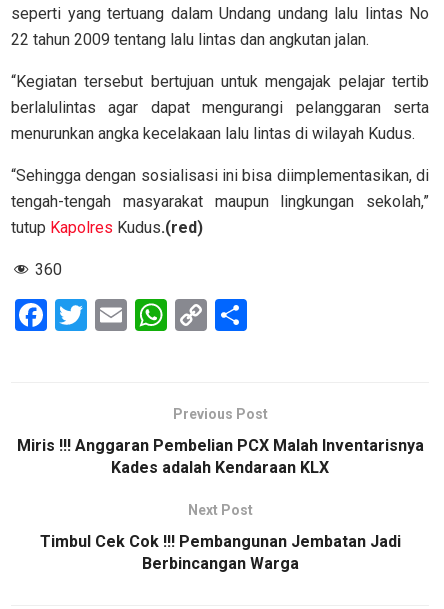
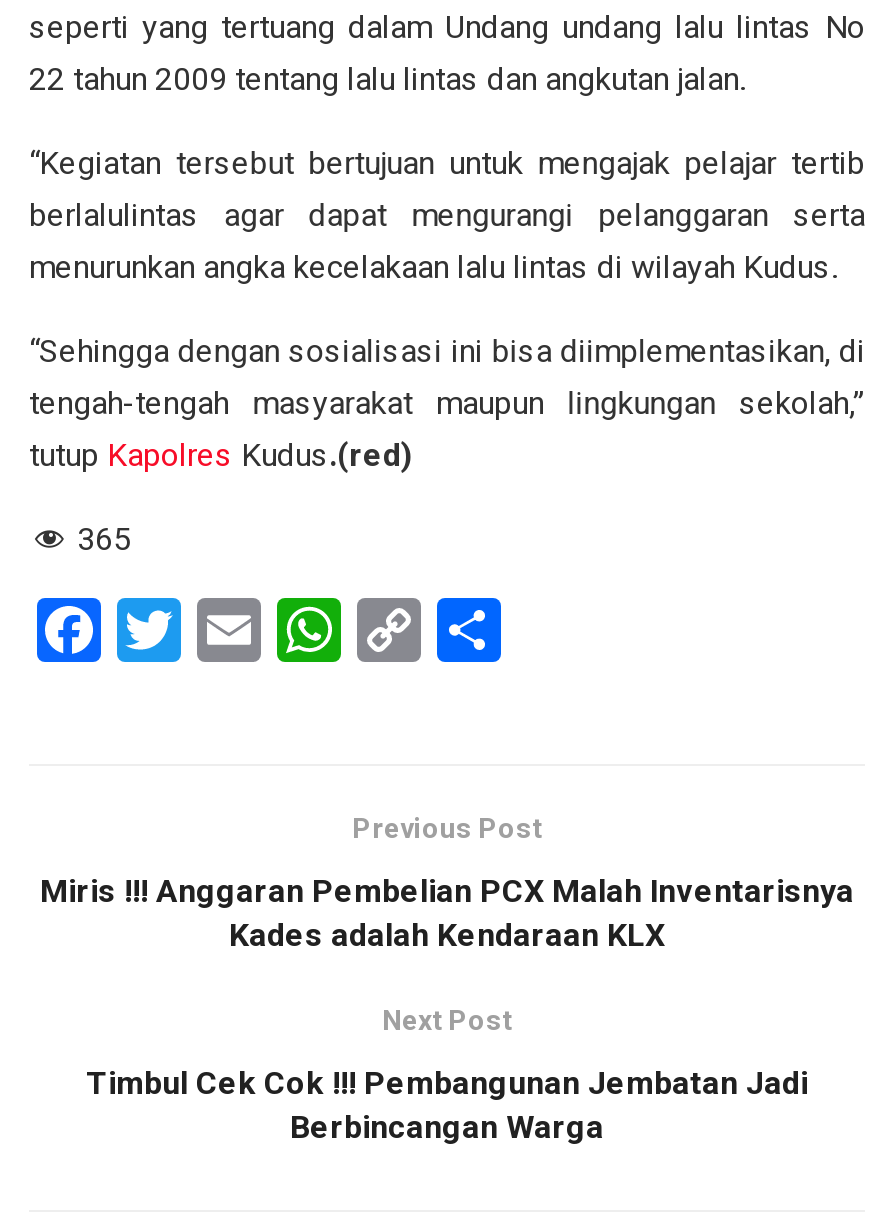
[35,260,62,279] 360 -> [77,520,131,558] 365

